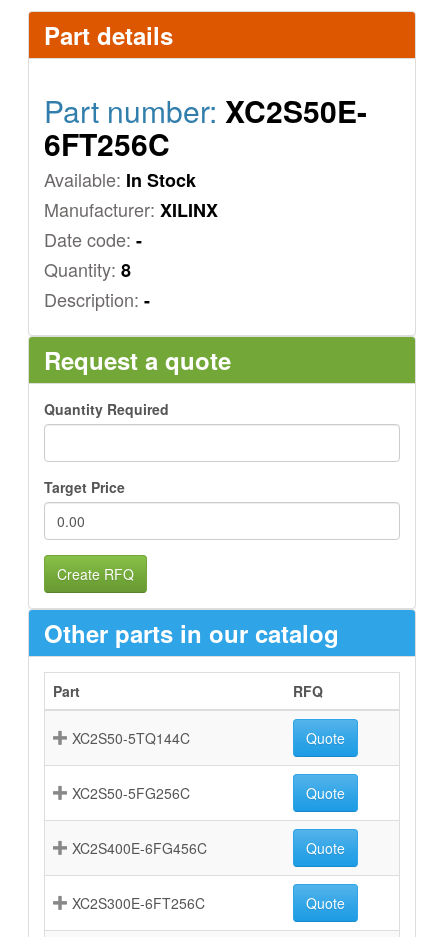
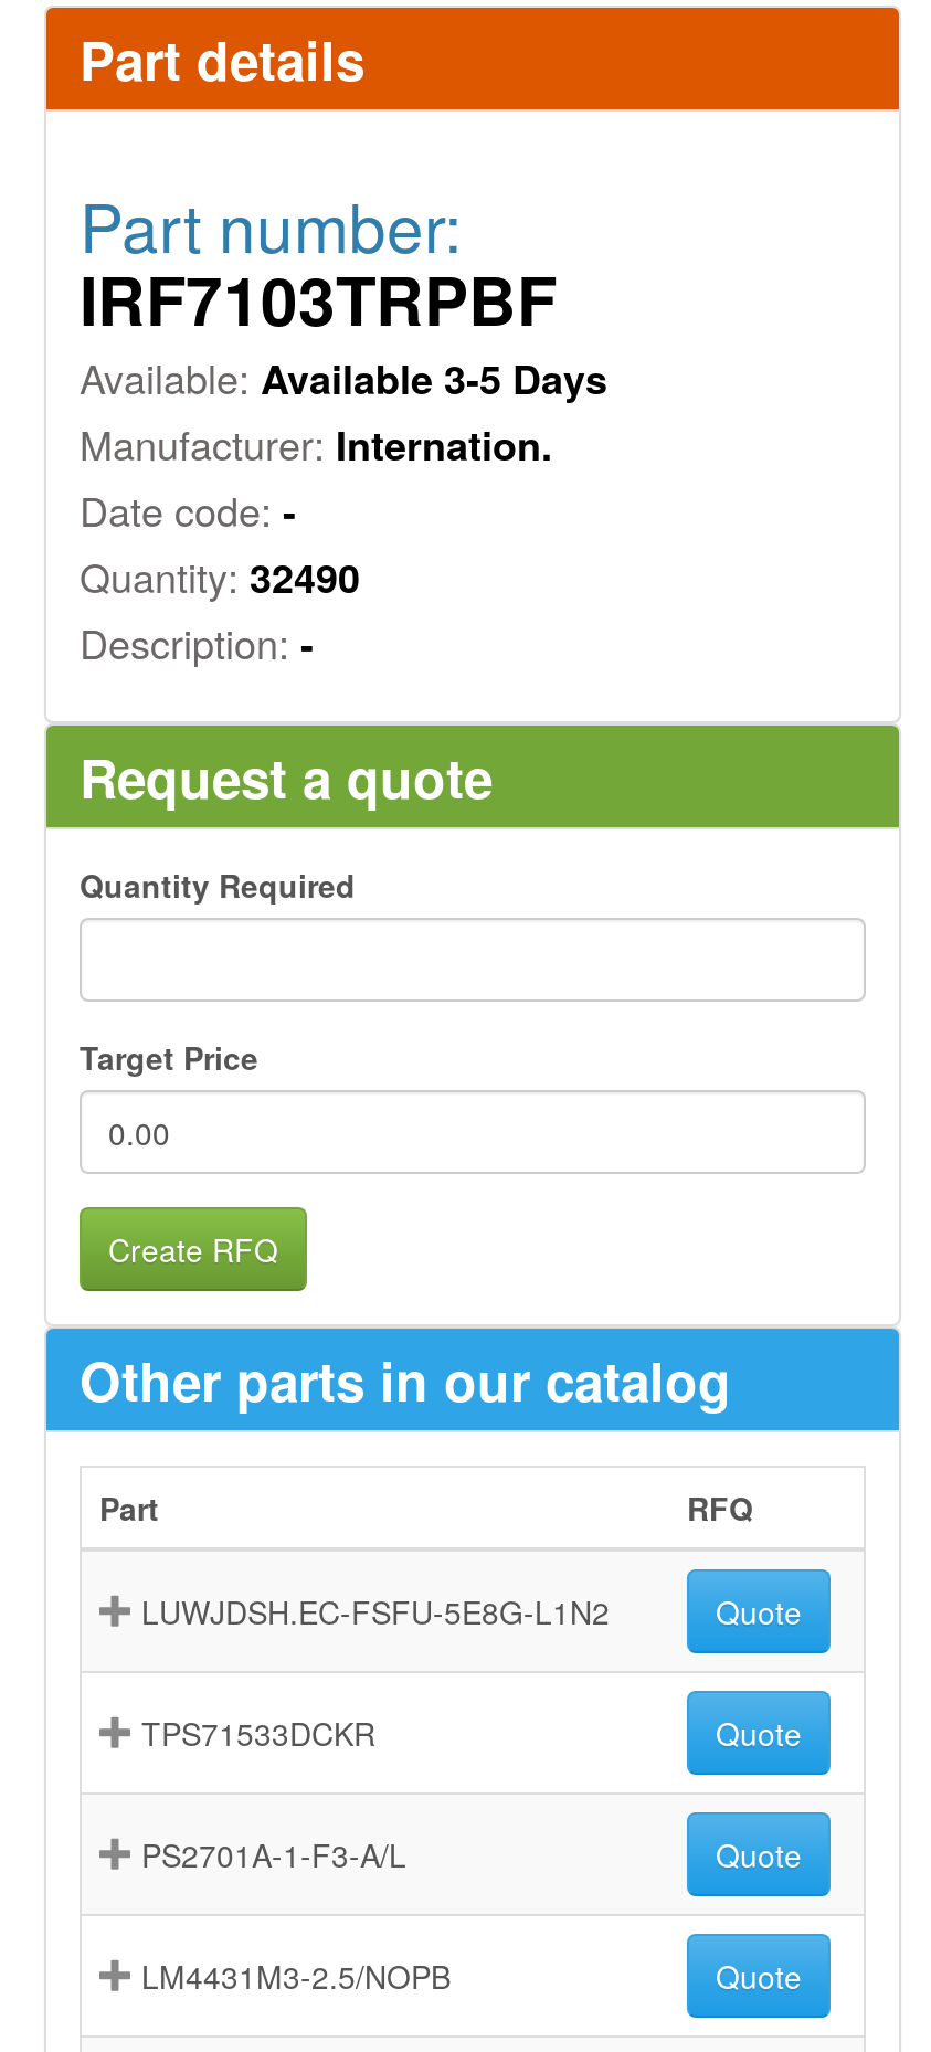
[44,89,367,223] Part number: XC2S50E- | 6FT256C | Available: In Stock | Manufacturer: XILINX -> [80,178,607,474] Part number: | IRF7103TRPBF | Available: Available 3-5 Days | Manufacturer: Internation.
[44,256,131,283] Quantity: 8 -> [80,547,360,606] Quantity: 32490
[72,728,190,748] XC2S50-5TQ144C -> [141,1589,610,1633] LUWJDSH.EC-FSFU-5E8G-L1N2
[72,783,190,803] XC2S50-5FG256C -> [141,1711,375,1755] TPS71533DCKR
[72,838,207,858] XC2S400E-6FG456C -> [141,1832,406,1876] PS2701A-1-F3-A/L
[72,893,205,913] XC2S300E-6FT256C -> [141,1954,451,1998] LM4431M3-2.5/NOPB

